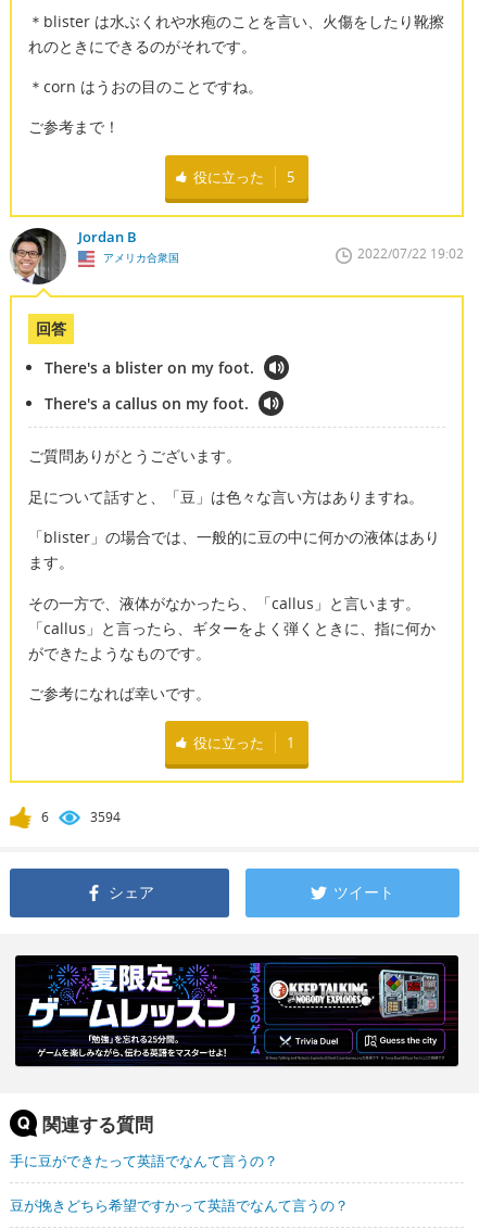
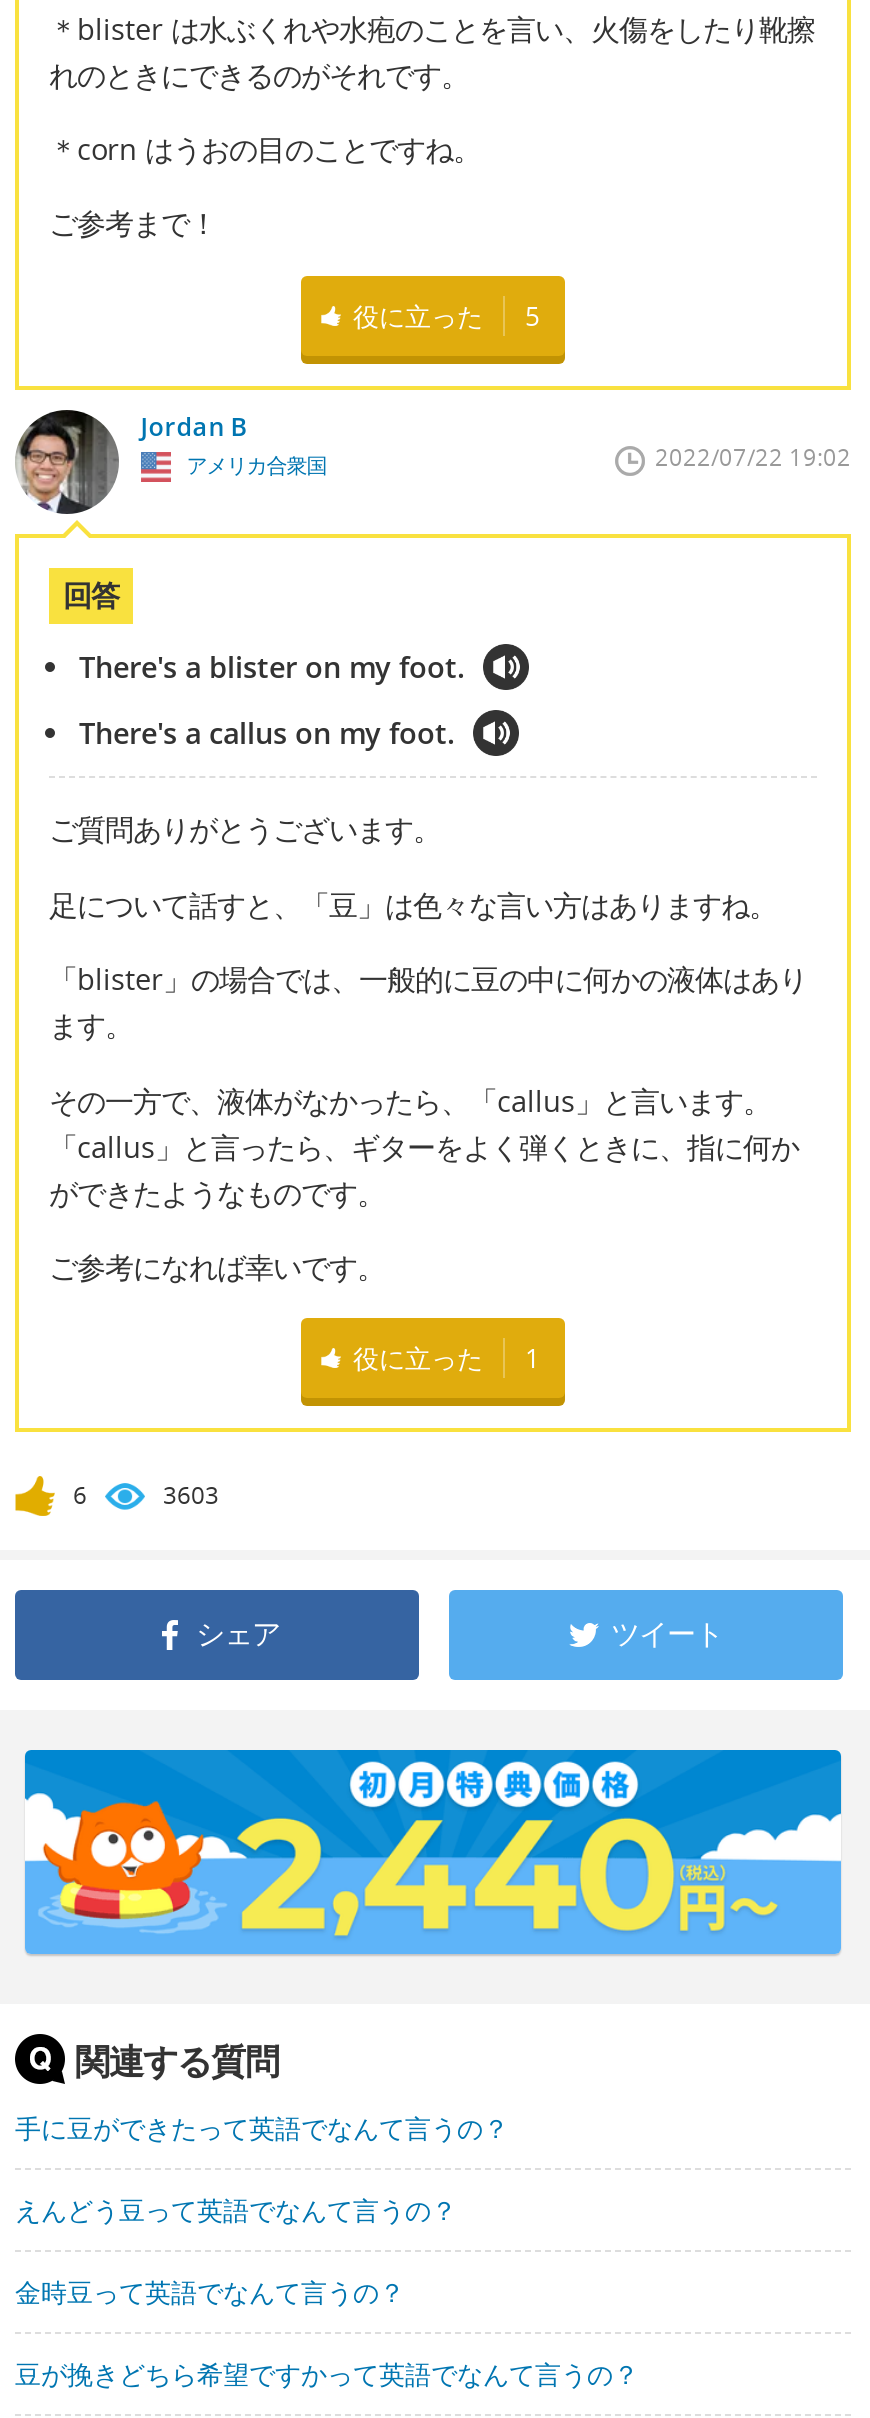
[90,808,121,827] 3594 -> [163,1479,219,1513] 3603
[14,954,459,1067] [image] -> [23,1748,843,1956] [image]
none -> [15,2193,457,2311] えんどう豆って英語でなんて言うの？ | 金時豆って英語でなんて言うの？

